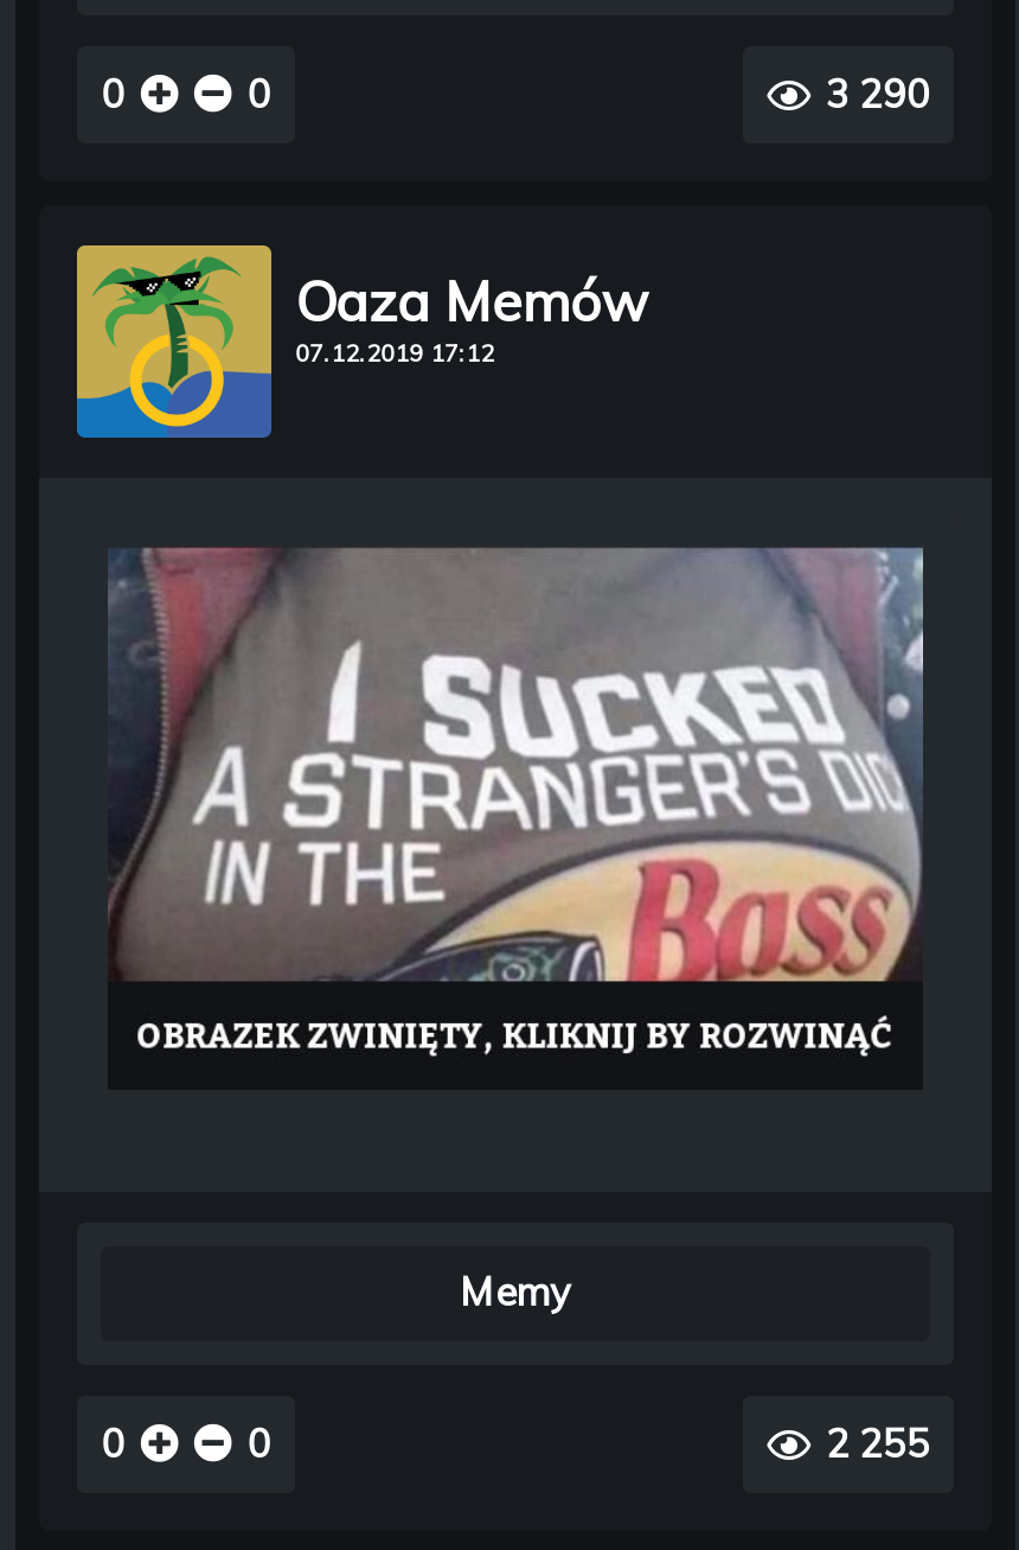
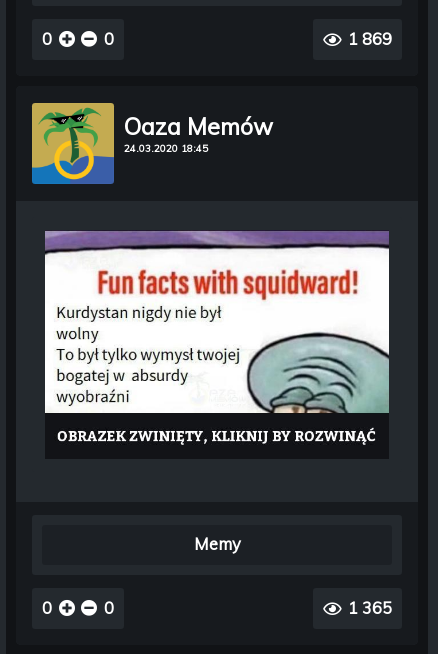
[826,70,930,118] 3 290 -> [348,29,392,49] 1 869
[295,339,494,367] 07.12.2019 17:12 -> [124,142,208,154] 24.03.2020 18:45
[108,547,925,983] [image] -> [44,230,390,414] [image]
[826,1420,930,1467] 2 255 -> [348,598,392,618] 1 365

